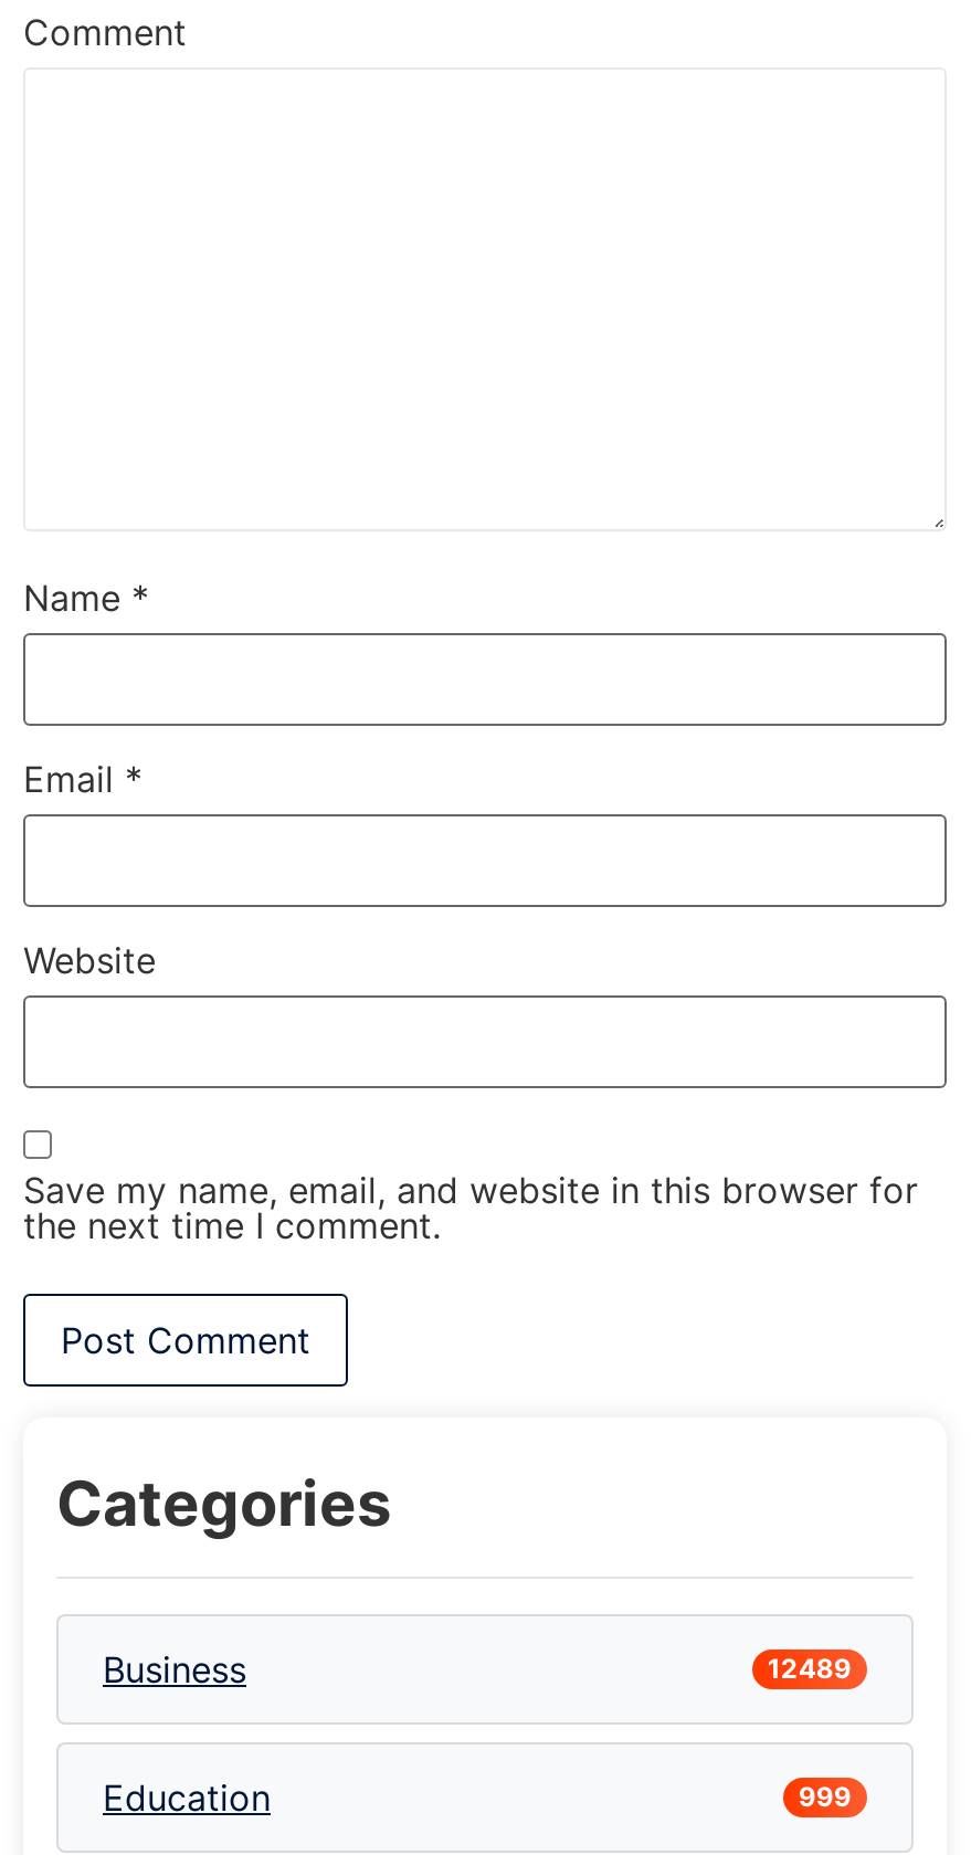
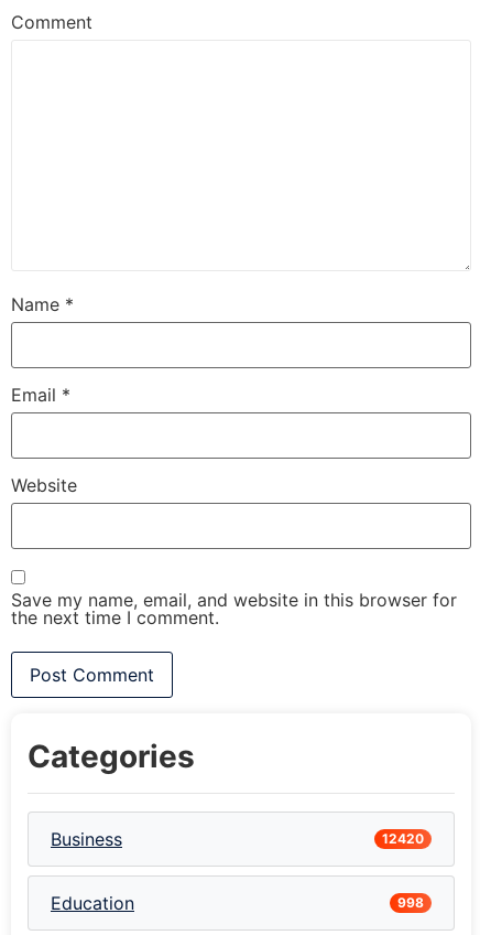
[767,1652,851,1685] 12489 -> [382,830,424,847] 12420
[798,1780,851,1813] 999 -> [397,894,424,911] 998

